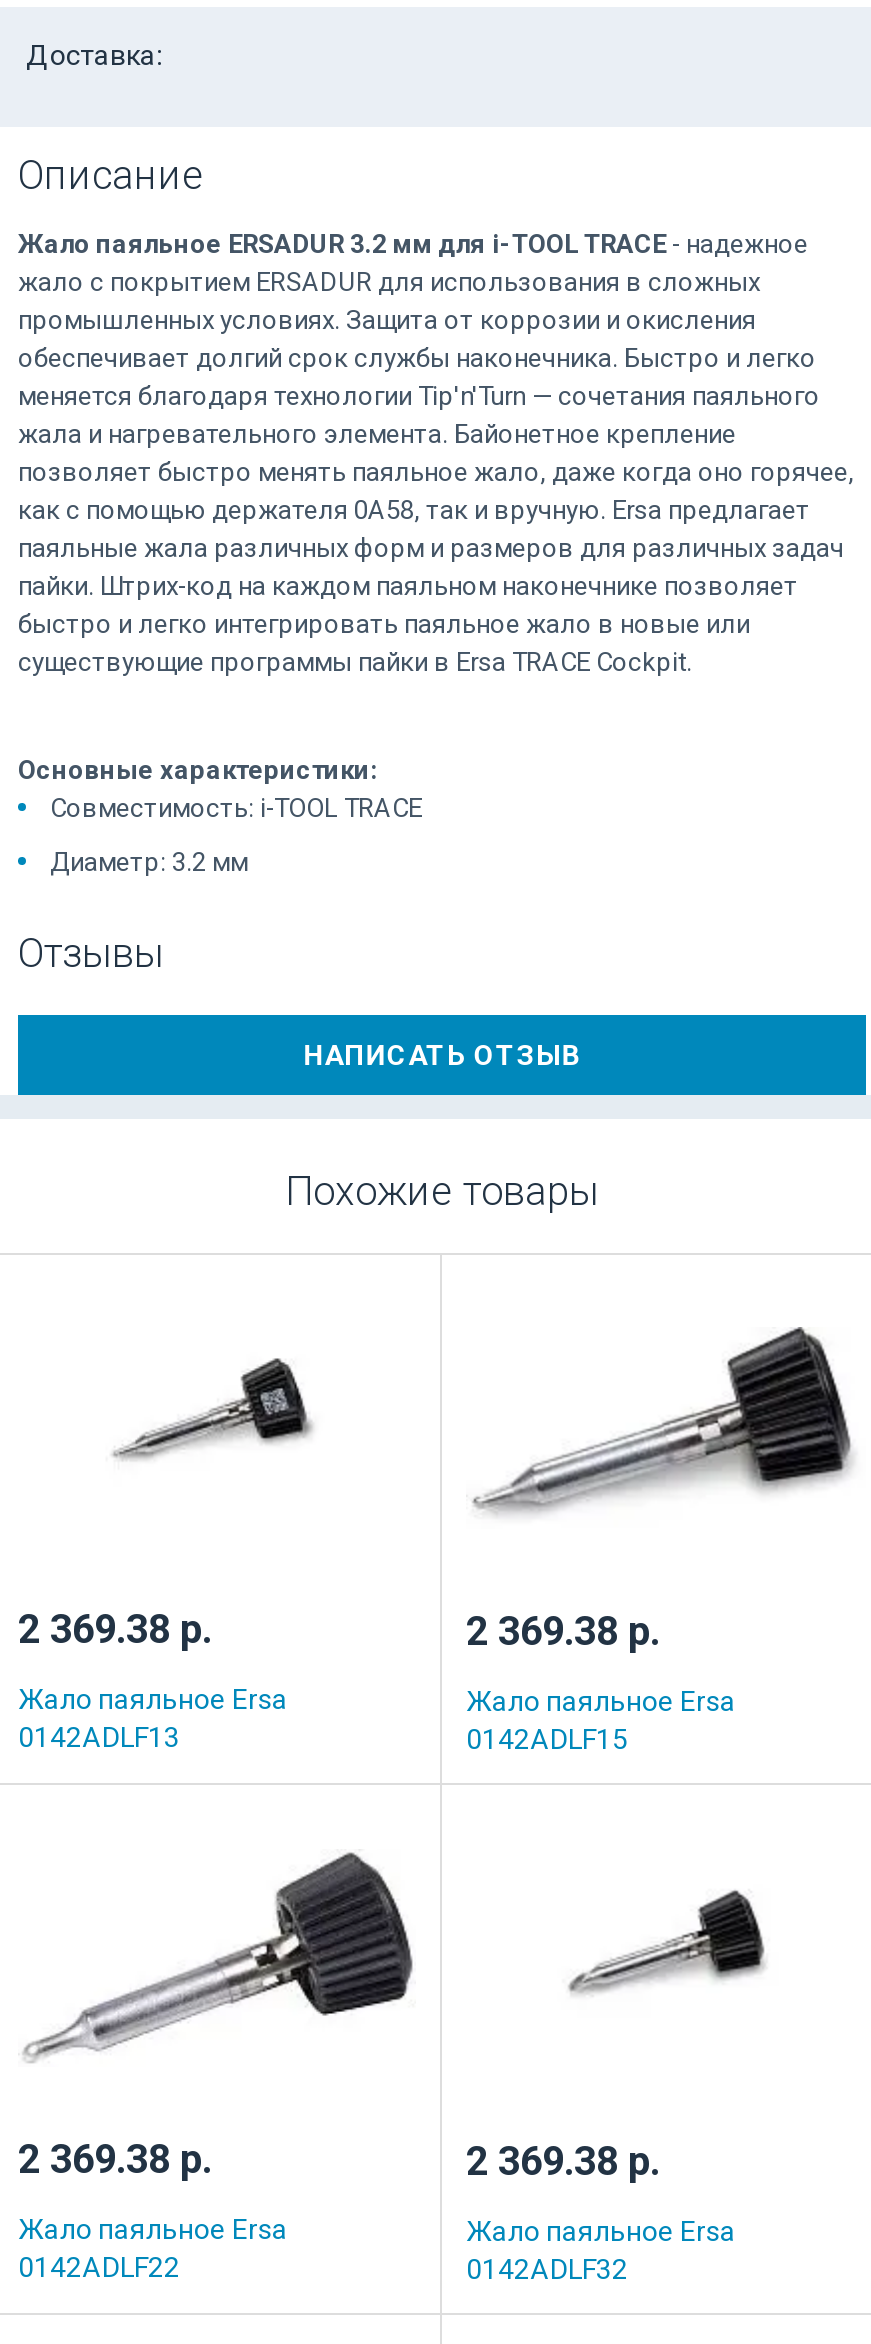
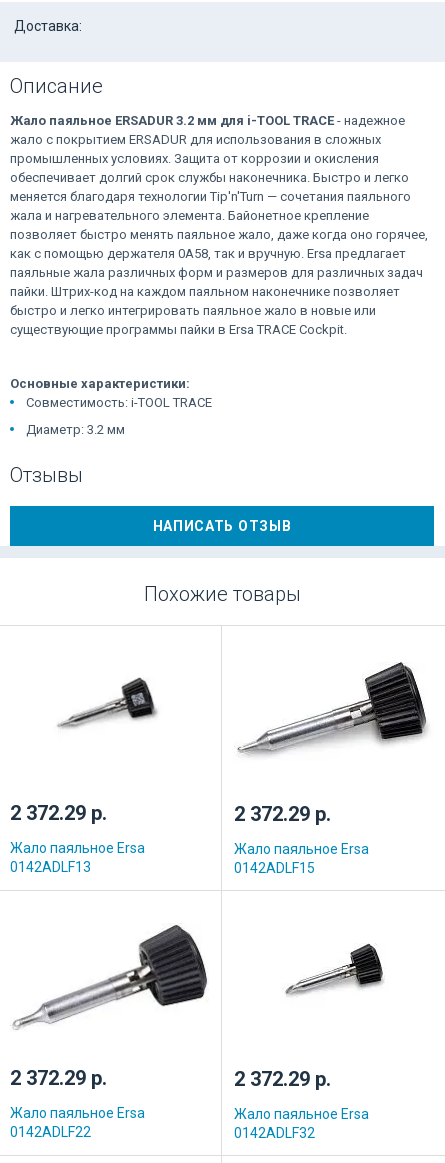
[18,1605,212,1653] 2 369.38 р. -> [10,801,107,825] 2 372.29 р.
[466,1606,660,1654] 2 369.38 р. -> [234,802,331,826] 2 372.29 р.
[18,2135,212,2183] 2 369.38 р. -> [10,1066,107,1090] 2 372.29 р.
[466,2136,660,2184] 2 369.38 р. -> [234,1067,331,1091] 2 372.29 р.

